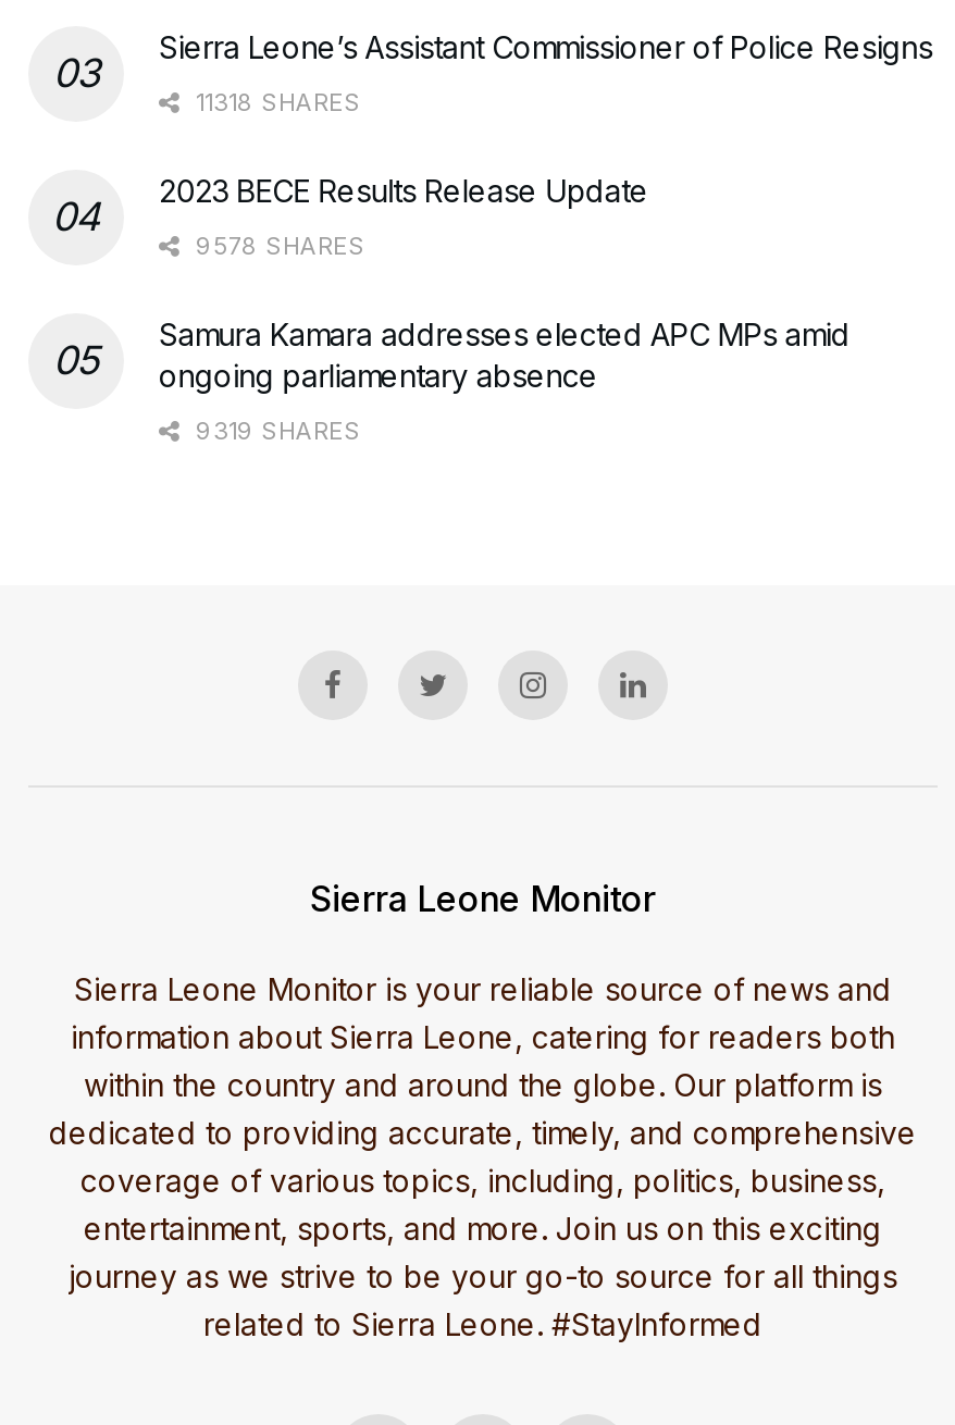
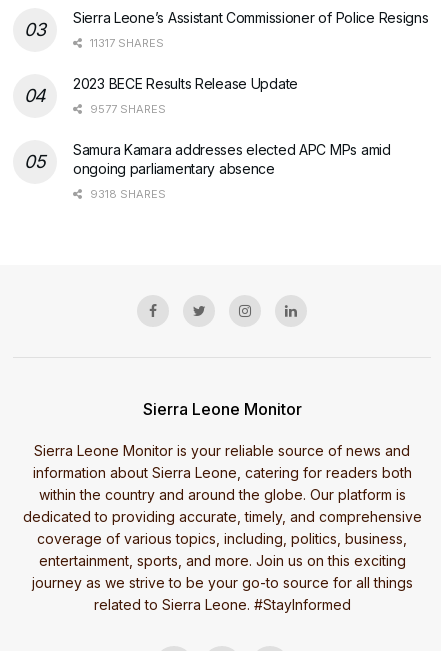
[189,88,361,118] 11318 SHARES -> [87,36,164,50] 11317 SHARES
[189,231,365,262] 9578 SHARES -> [87,102,166,116] 9577 SHARES
[189,416,361,447] 9319 SHARES -> [87,187,166,201] 9318 SHARES

